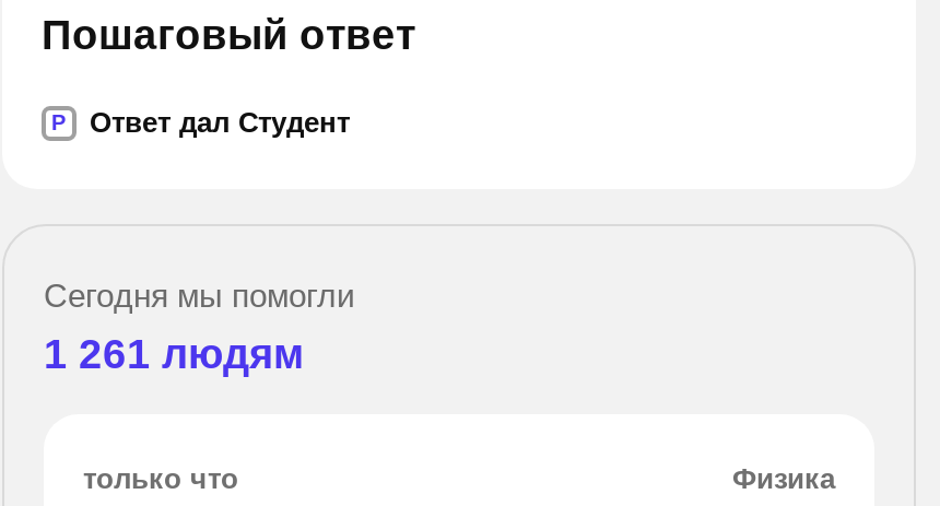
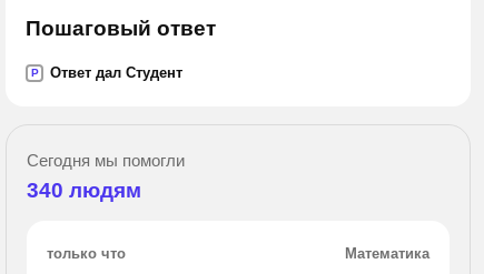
[44,331,304,377] 1 261 людям -> [27,179,141,202] 340 людям
[732,462,835,495] Физика -> [345,245,429,262] Математика

